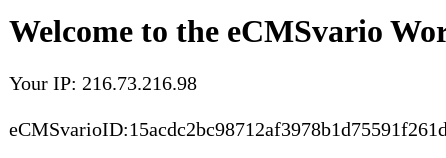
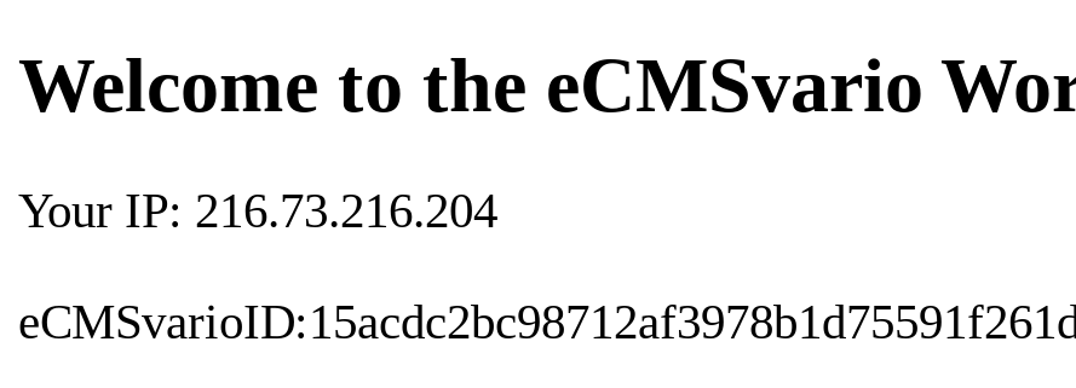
[9,72,197,94] Your IP: 216.73.216.98 -> [18,183,497,237] Your IP: 216.73.216.204

